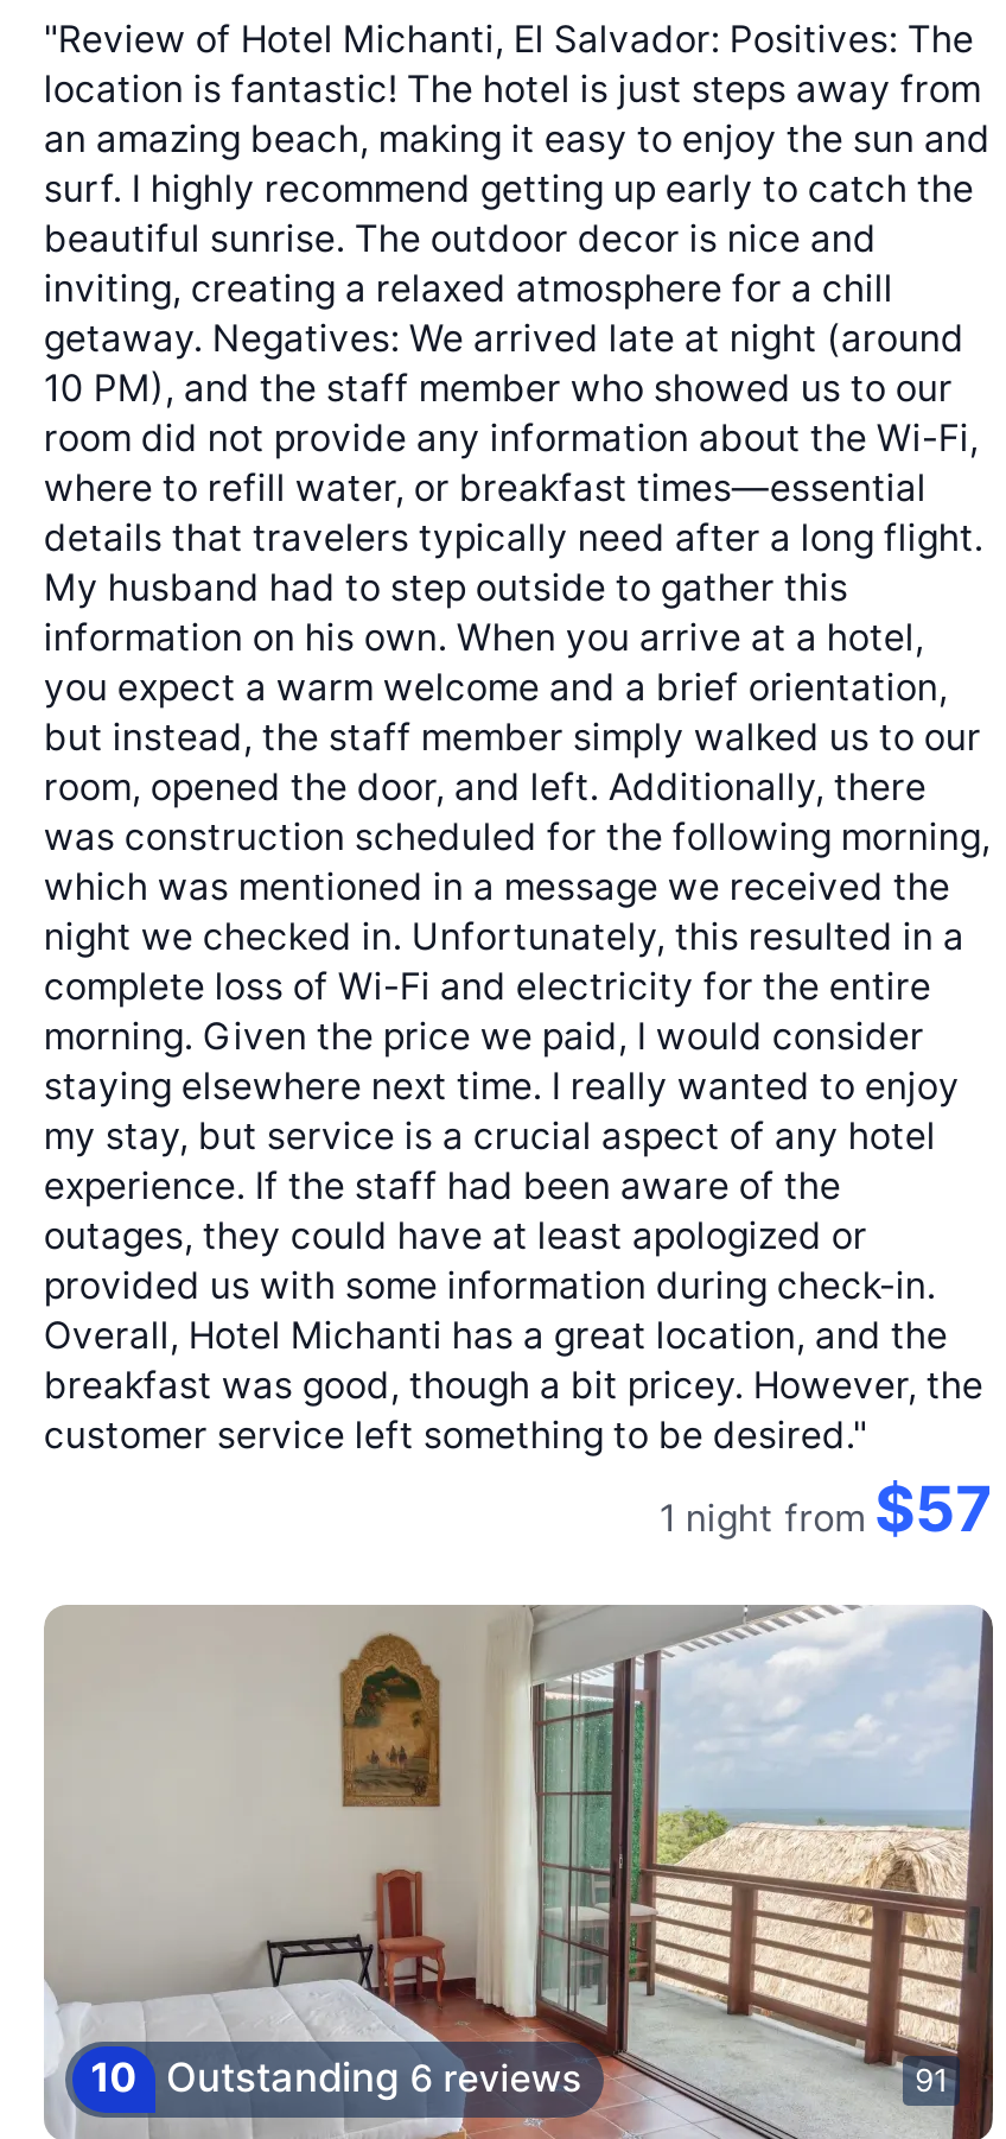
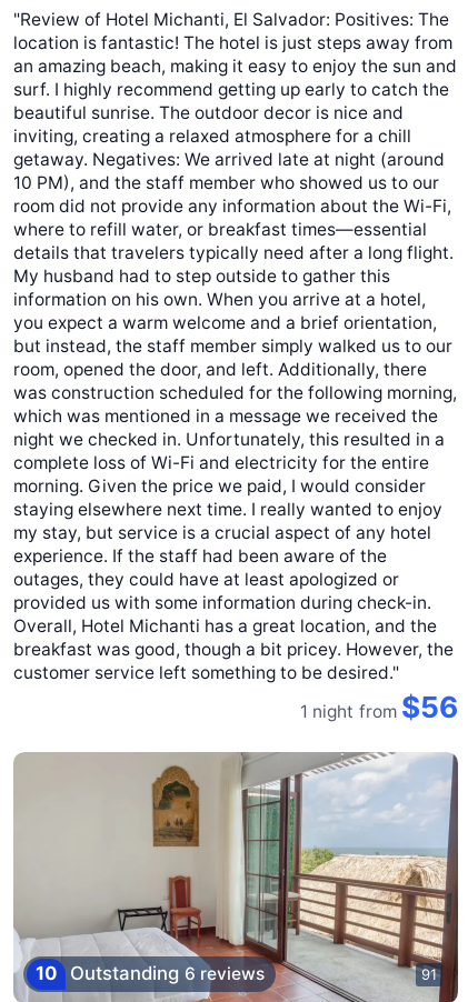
[659,1473,993,1547] 1 night from $57 -> [300,690,458,725] 1 night from $56

